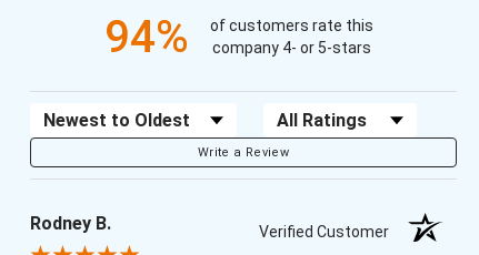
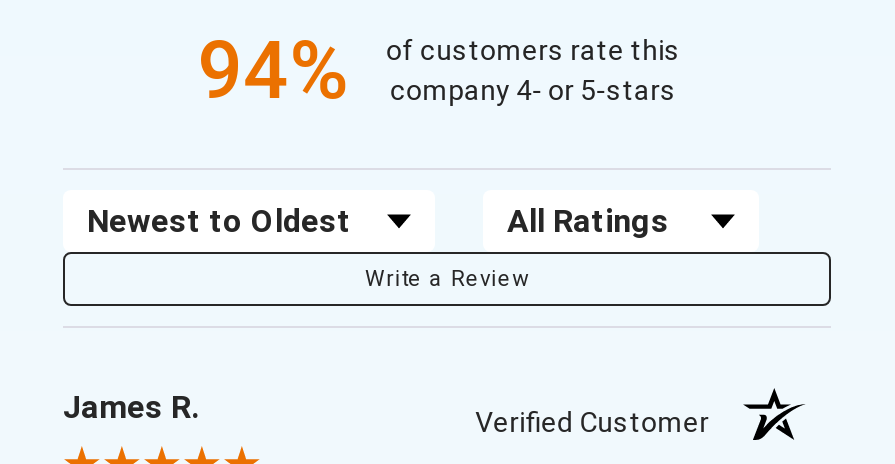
[30,212,111,233] Rodney B. -> [63,387,199,425] James R.

